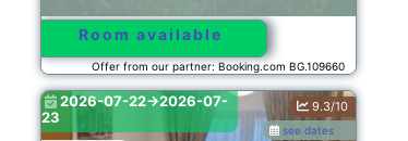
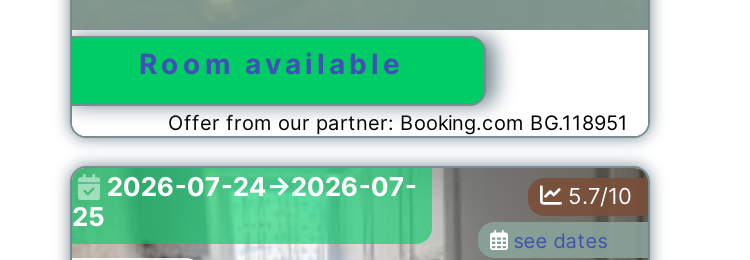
[92,60,345,73] Offer from our partner: Booking.com BG.109660 -> [168,110,628,134] Offer from our partner: Booking.com BG.118951
[60,92,228,110] 2026-07-22->2026-07- -> [107,170,417,202] 2026-07-24->2026-07-
[309,99,348,114] 9.3/10 -> [562,182,632,210] 5.7/10
[41,108,60,126] 23 -> [72,200,104,232] 25

